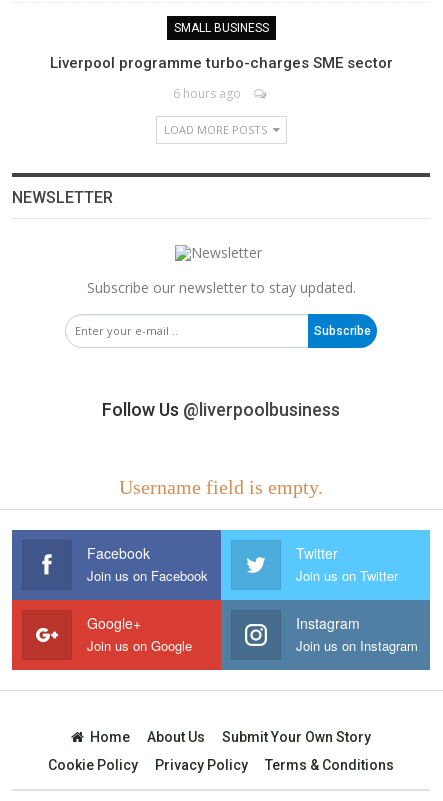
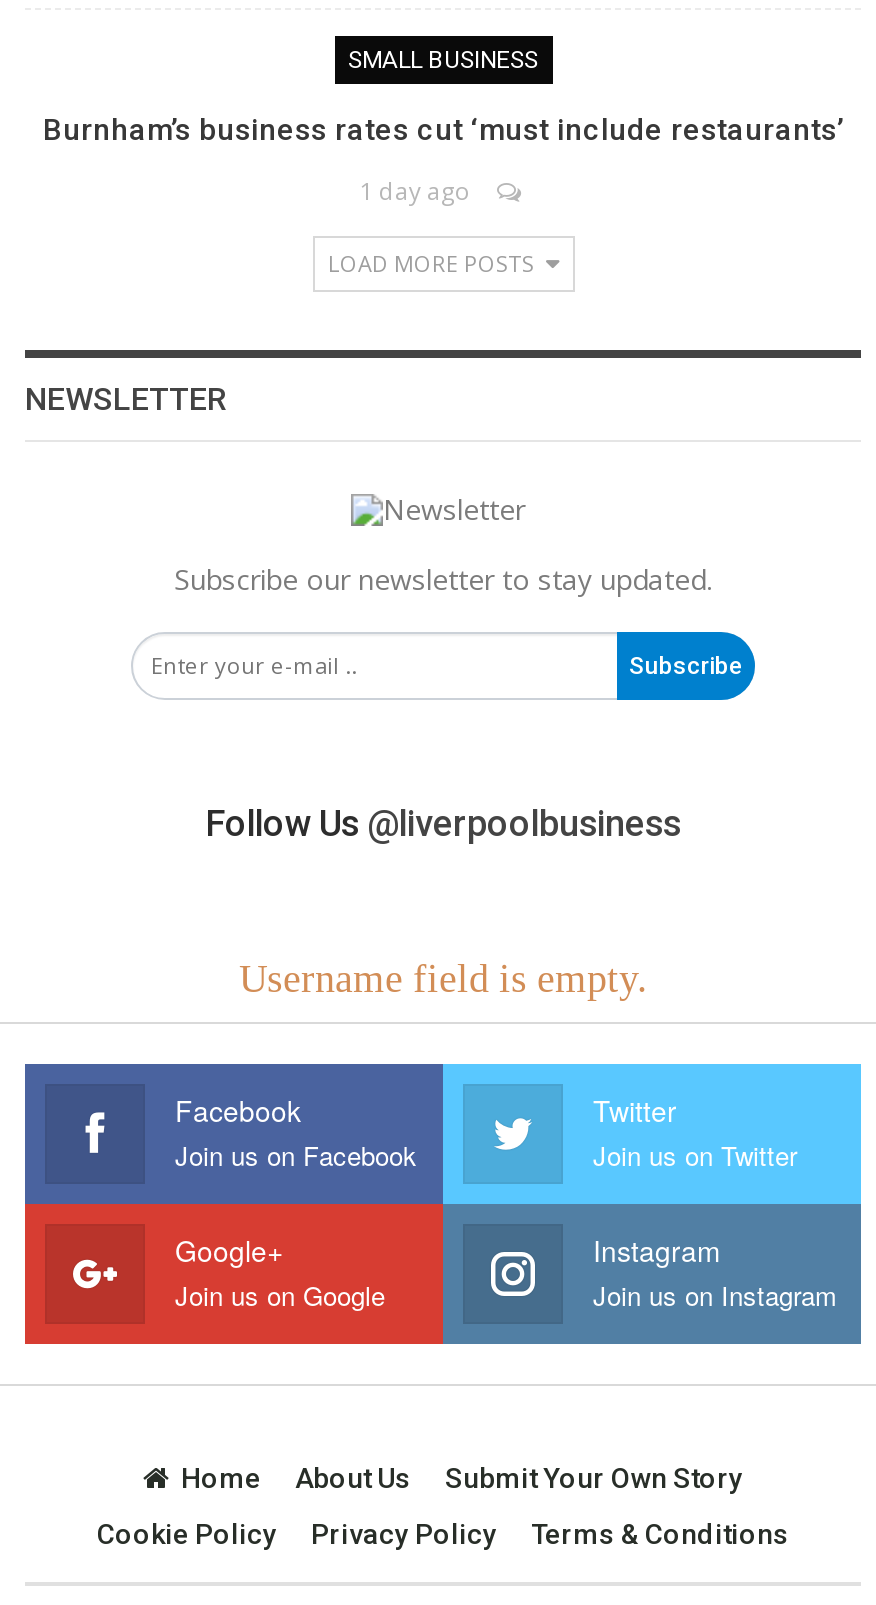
[49,54,392,72] Liverpool programme turbo-charges SME sector -> [43,111,843,147] Burnham’s business rates cut ‘must include restaurants’
[173,85,241,102] 6 hours ago -> [359,173,471,207] 1 day ago

